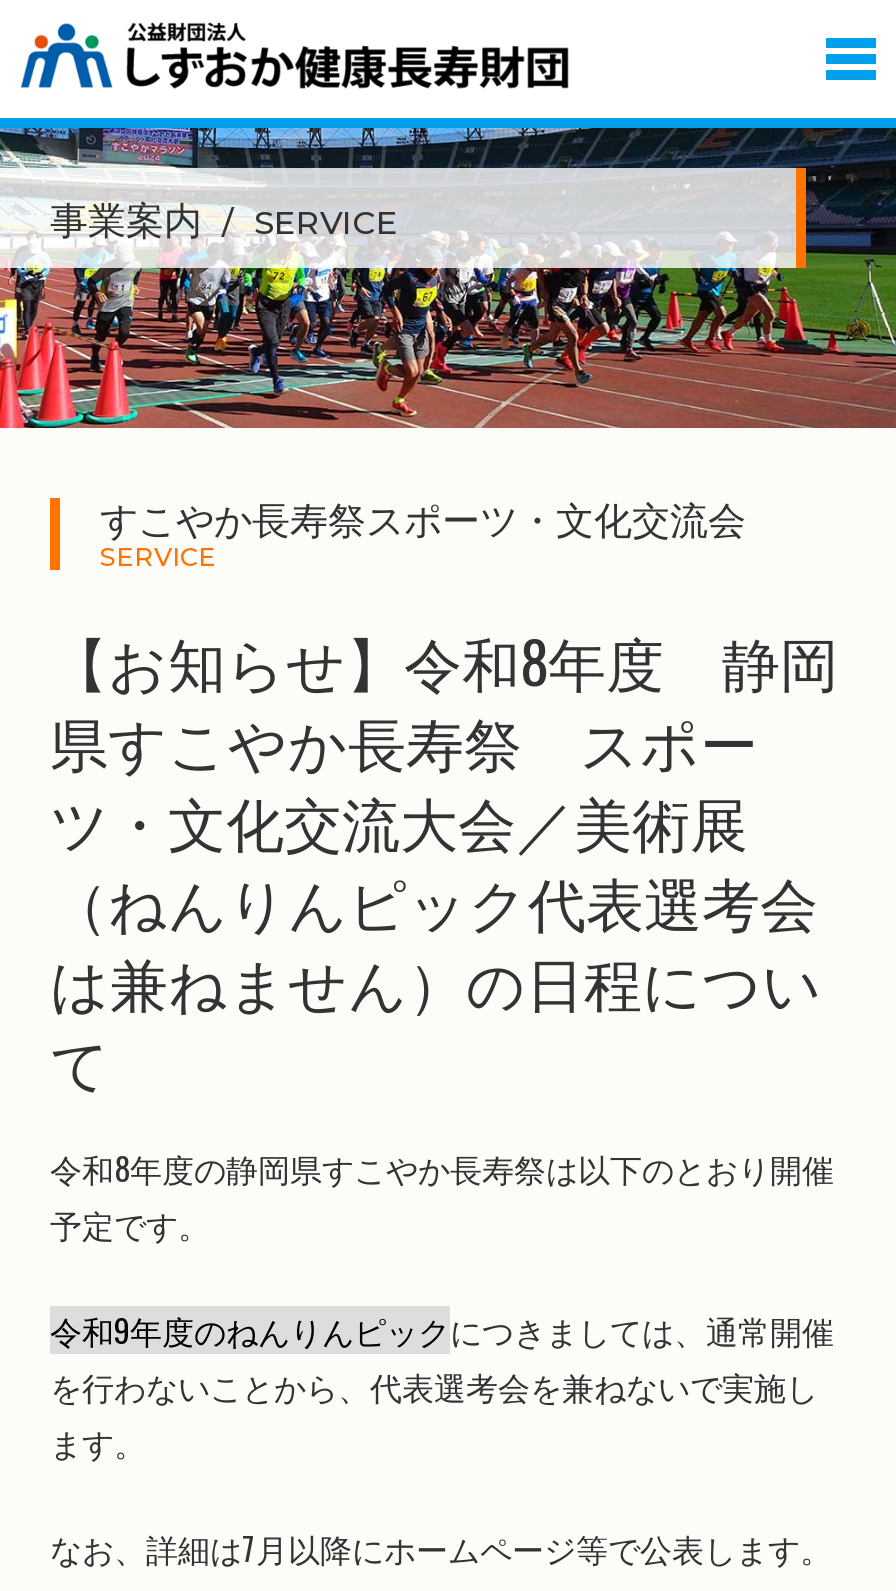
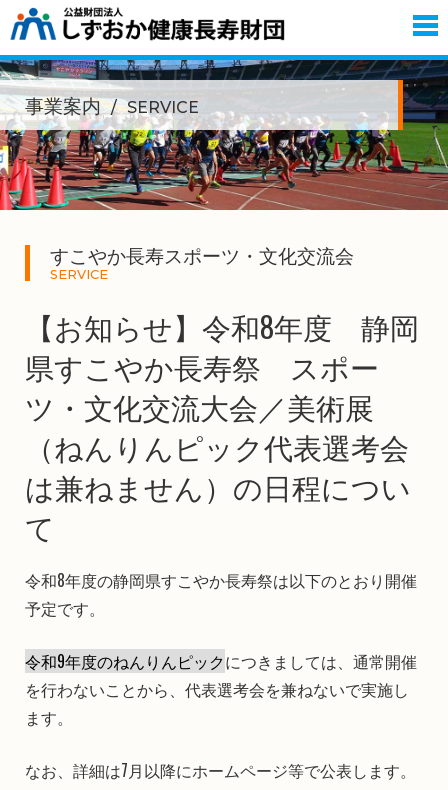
[100,488,746,546] すこやか長寿祭スポーツ・文化交流会 -> [50,240,354,269] すこやか長寿スポーツ・文化交流会

